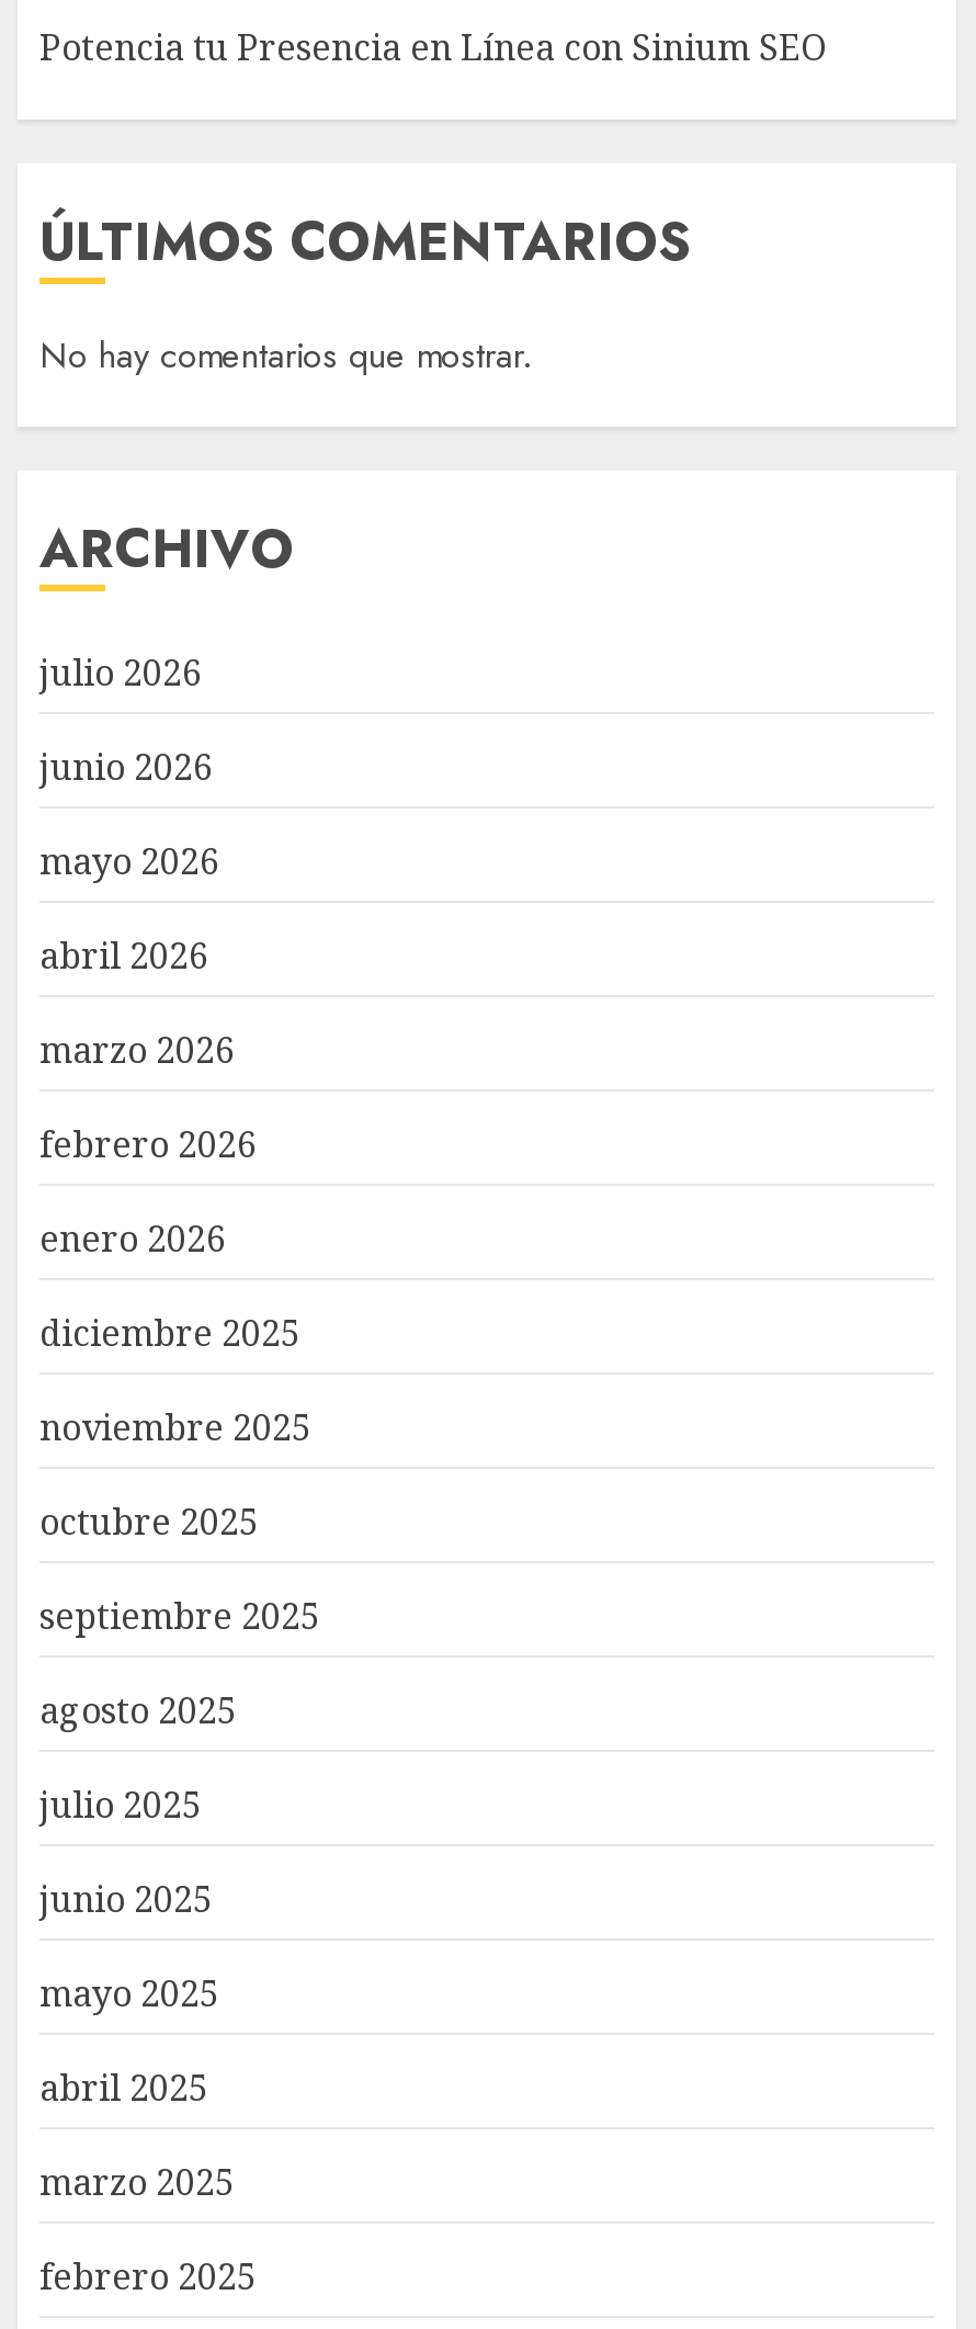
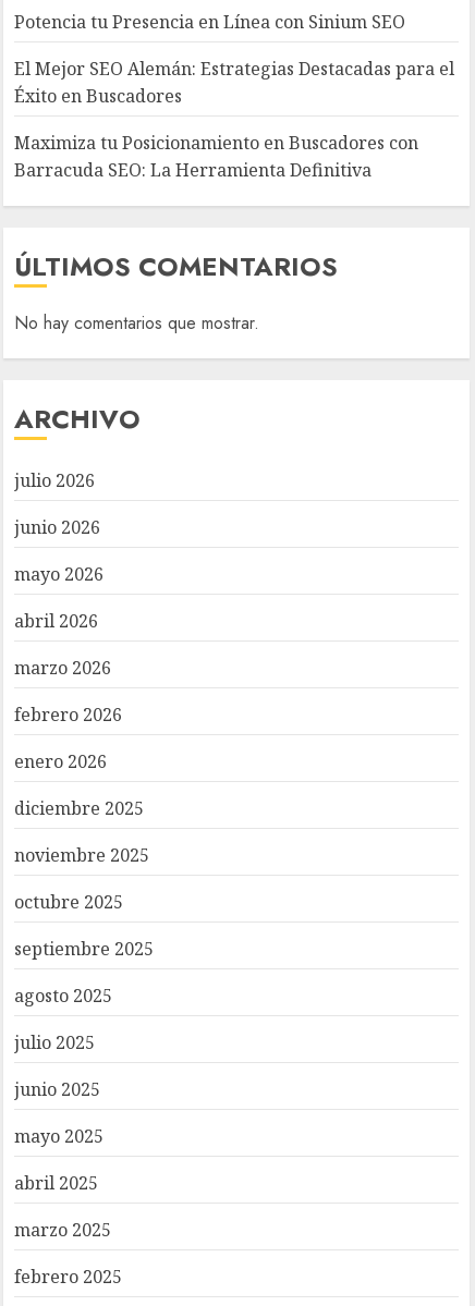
none -> [14,57,454,182] El Mejor SEO Alemán: Estrategias Destacadas para el | Éxito en Buscadores | Maximiza tu Posicionamiento en Buscadores con | Barracuda SEO: La Herramienta Definitiva

